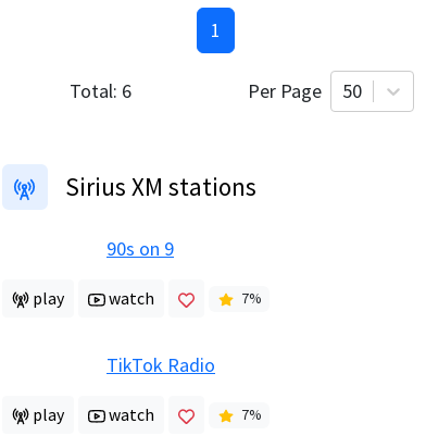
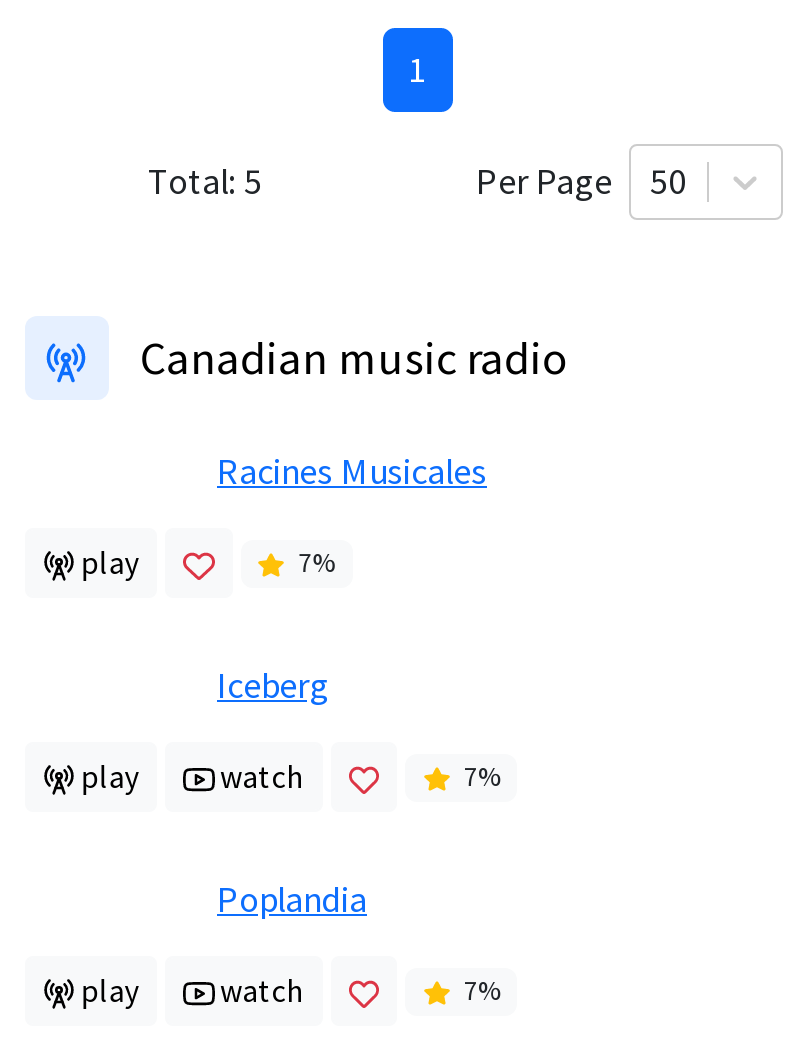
[69,79,131,104] Total: 6 -> [148,159,262,205] Total: 5
[65,171,256,261] Sirius XM stations | 90s on 9 -> [75,328,566,708] Canadian music radio | Racines Musicales | play | 7% | Iceberg
[106,352,215,377] TikTok Radio -> [217,876,367,922] Poplandia

